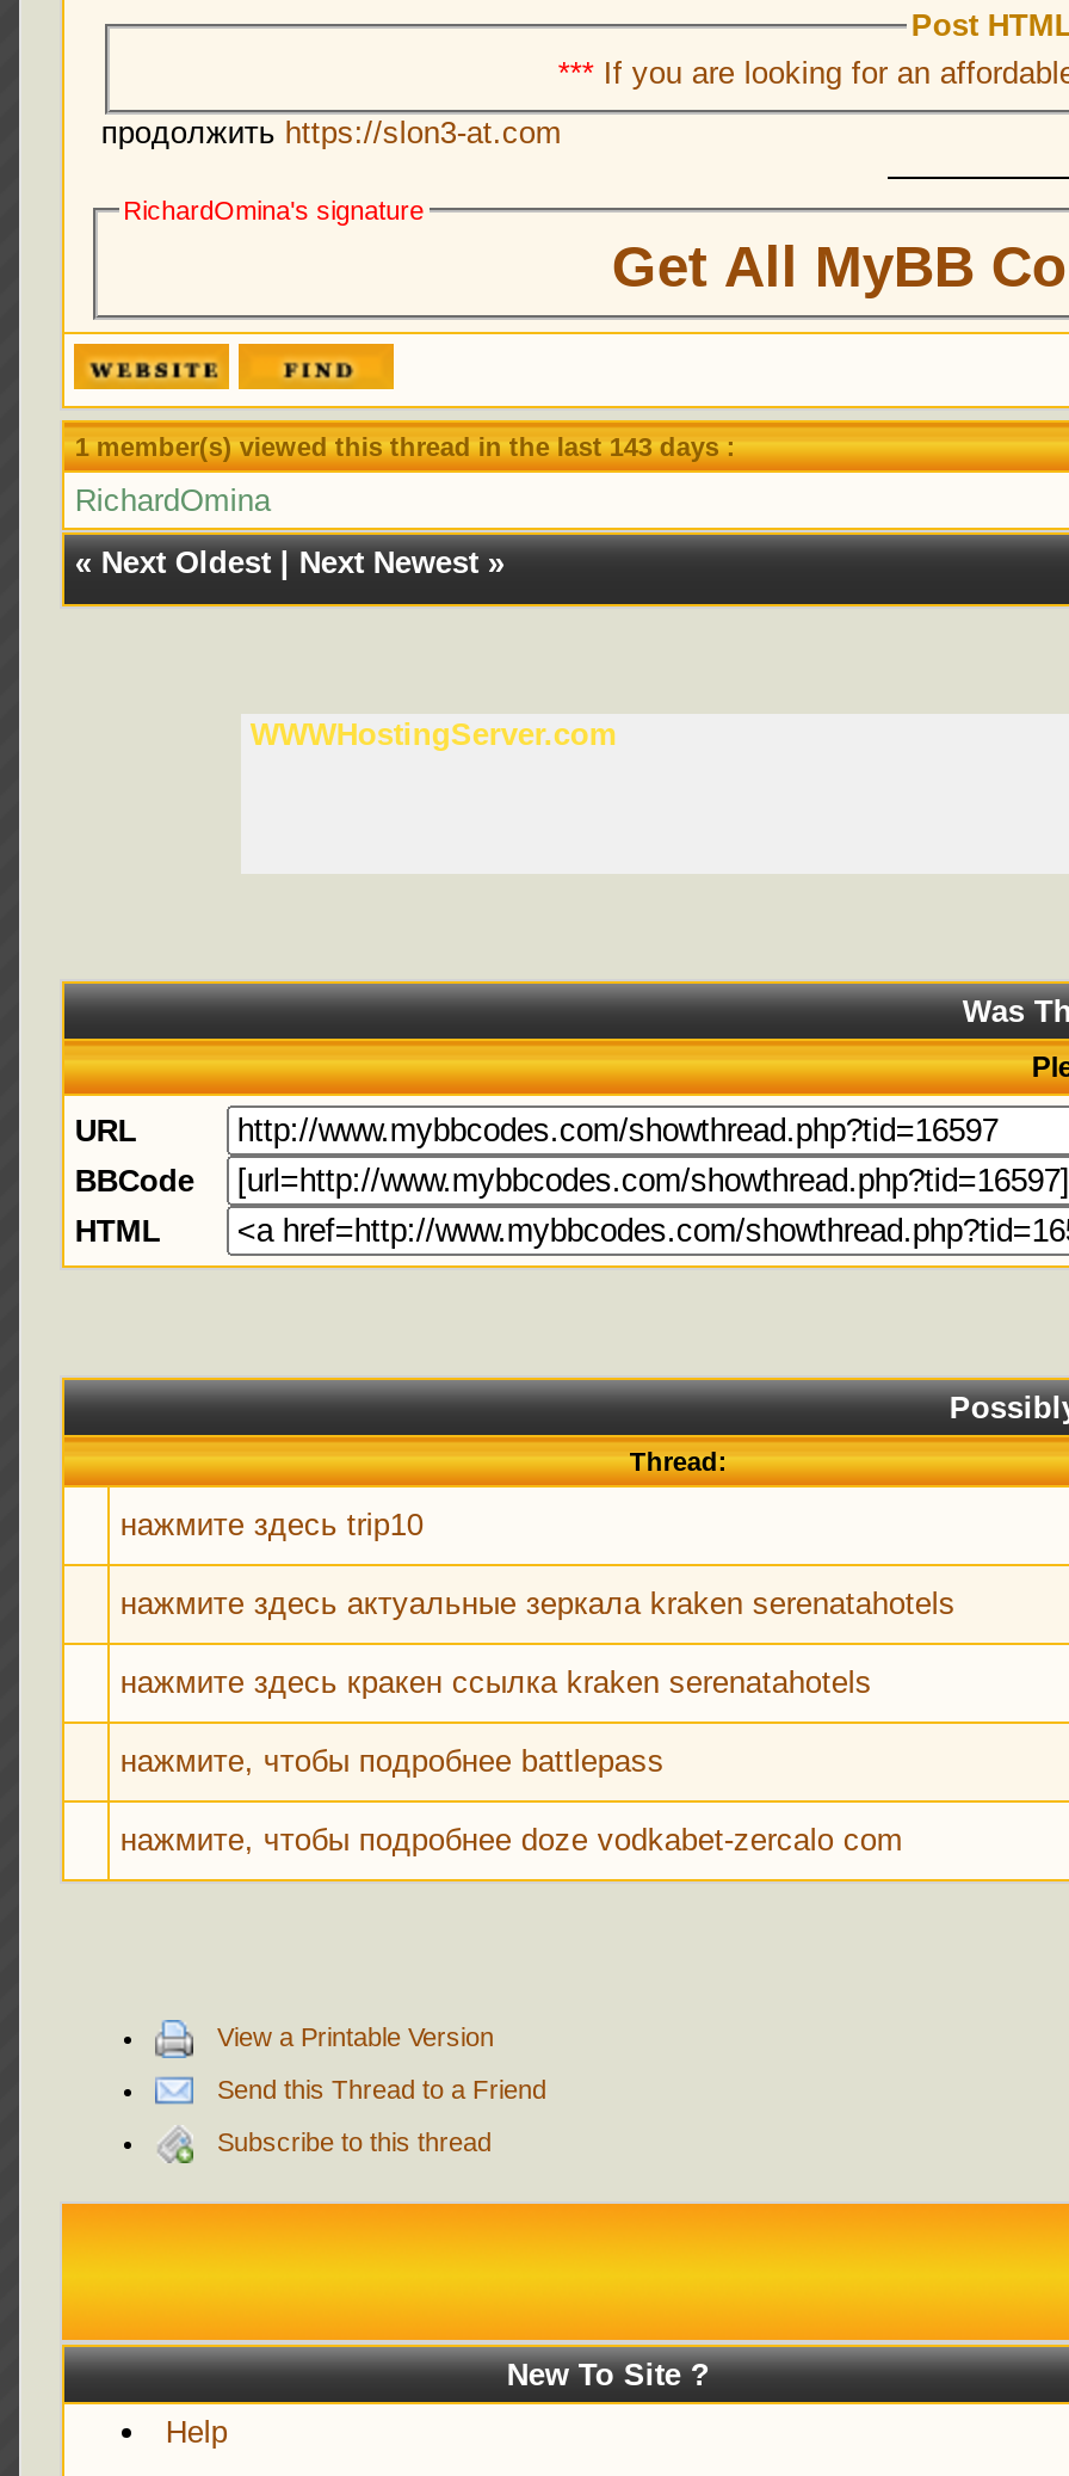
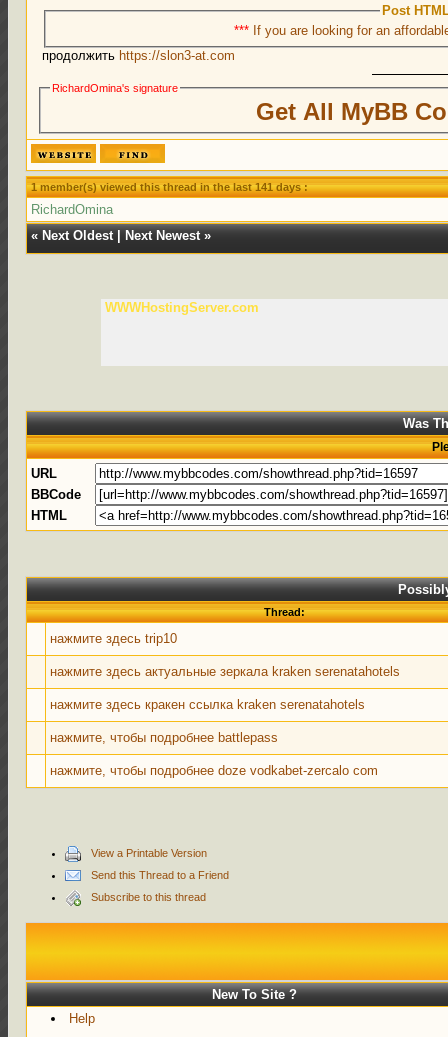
[75,432,736,461] 1 member(s) viewed this thread in the last 143 days : -> [31,181,308,193] 1 member(s) viewed this thread in the last 141 days :

